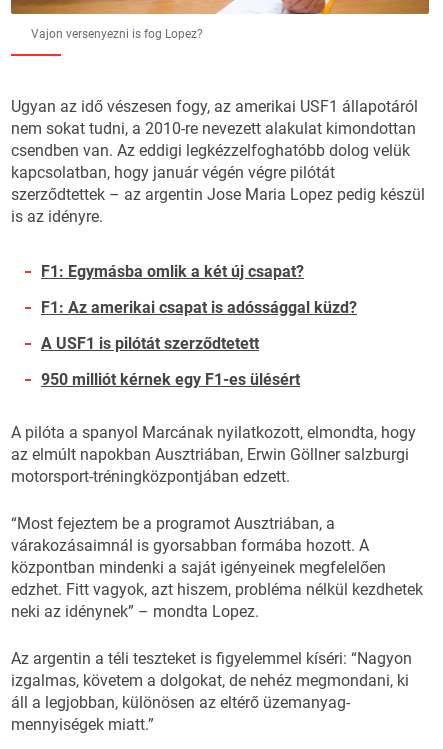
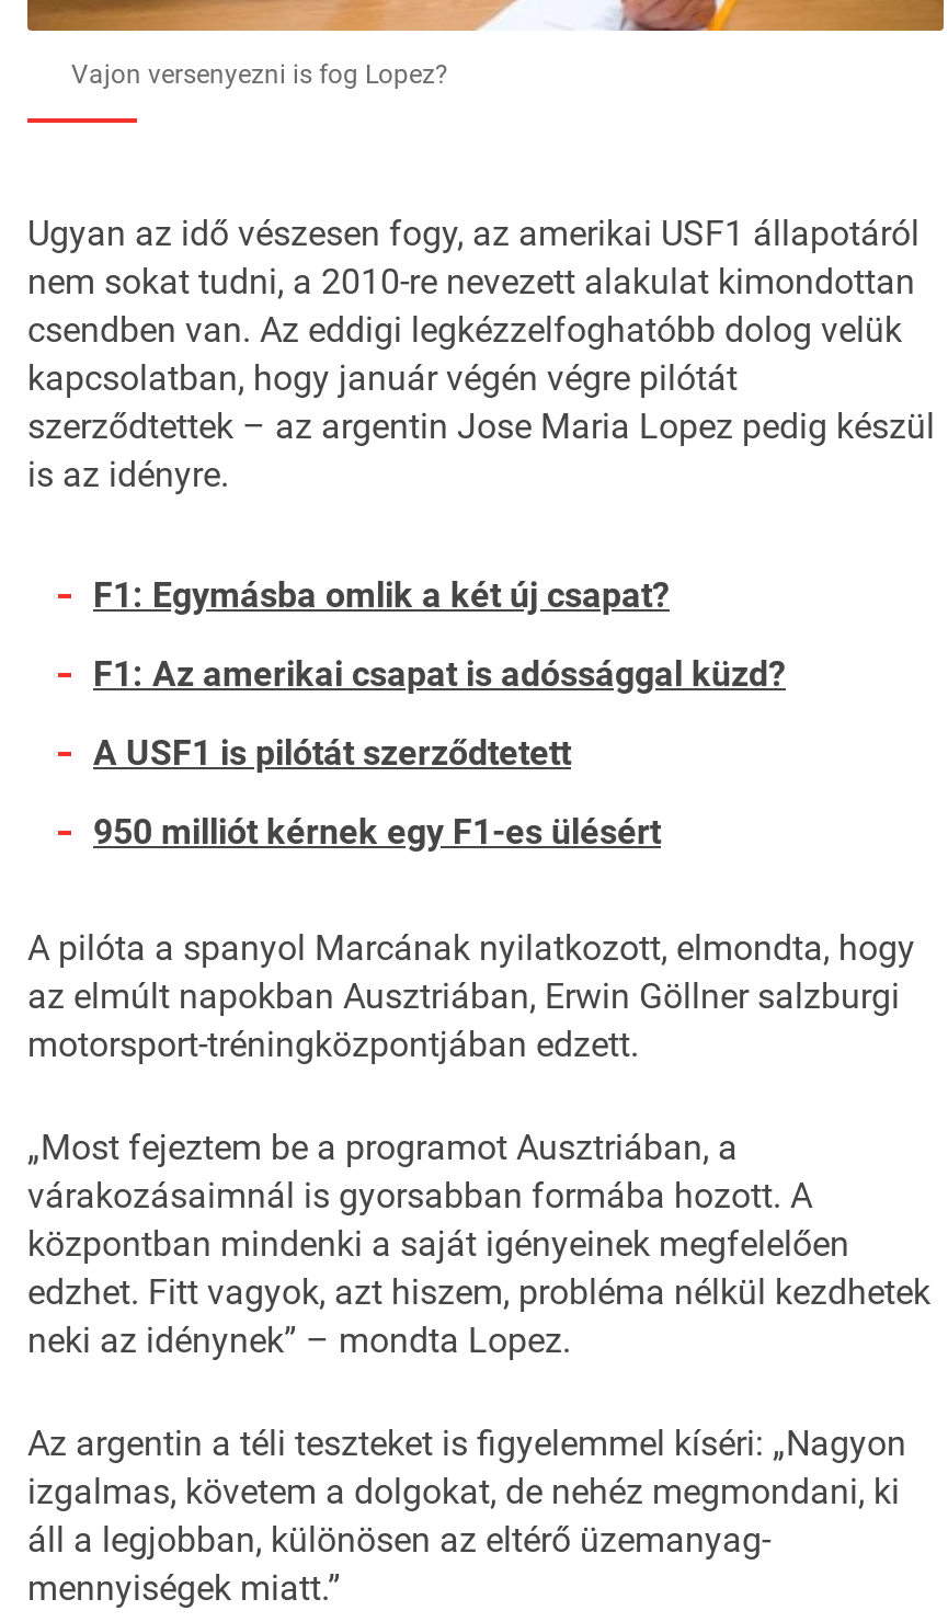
[11,514,335,533] “Most fejeztem be a programot Ausztriában, a -> [27,1126,738,1167] „Most fejeztem be a programot Ausztriában, a
[11,649,412,668] Az argentin a téli teszteket is figyelemmel kíséri: “Nagyon -> [27,1422,906,1463] Az argentin a téli teszteket is figyelemmel kíséri: „Nagyon

